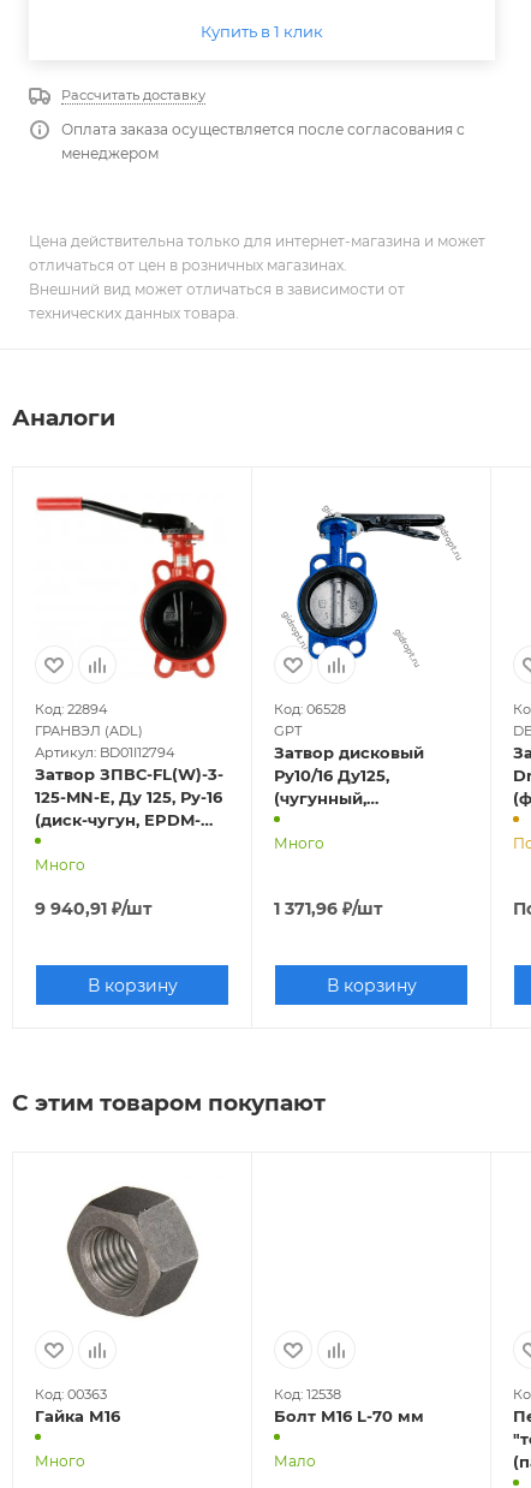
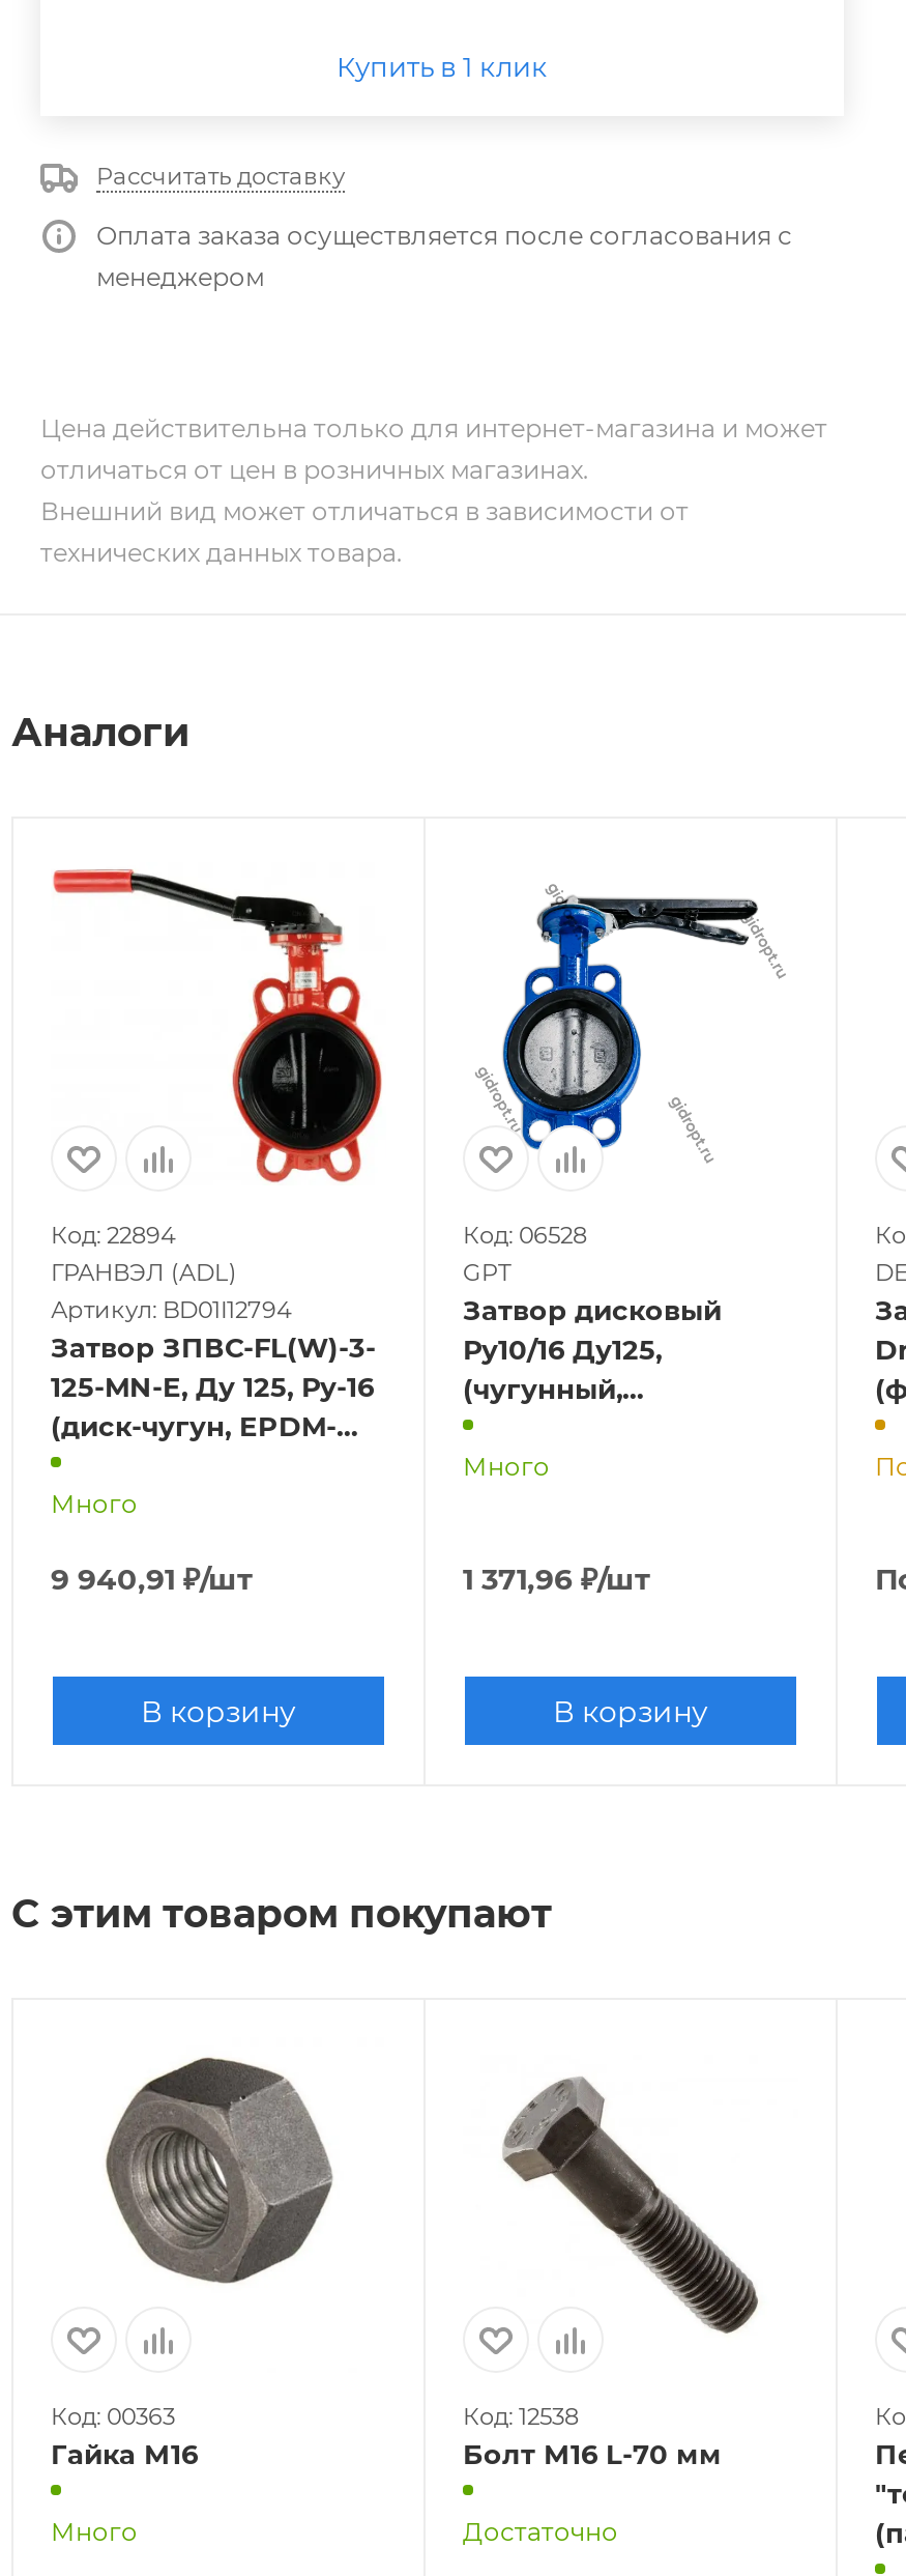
none -> [502,2077,761,2336] [image]
[274,1452,316,1470] Мало -> [463,2516,618,2547] Достаточно

